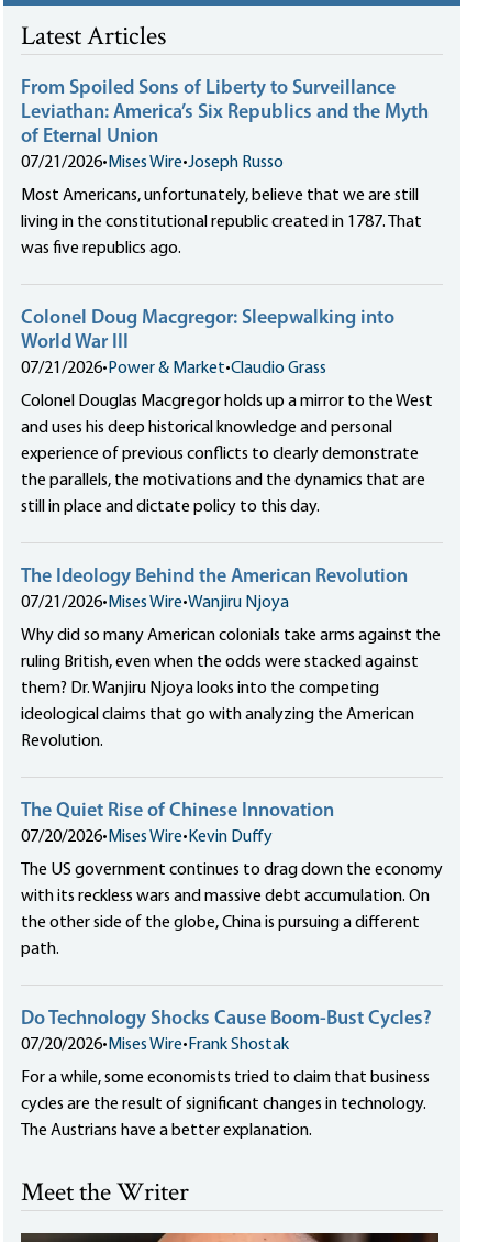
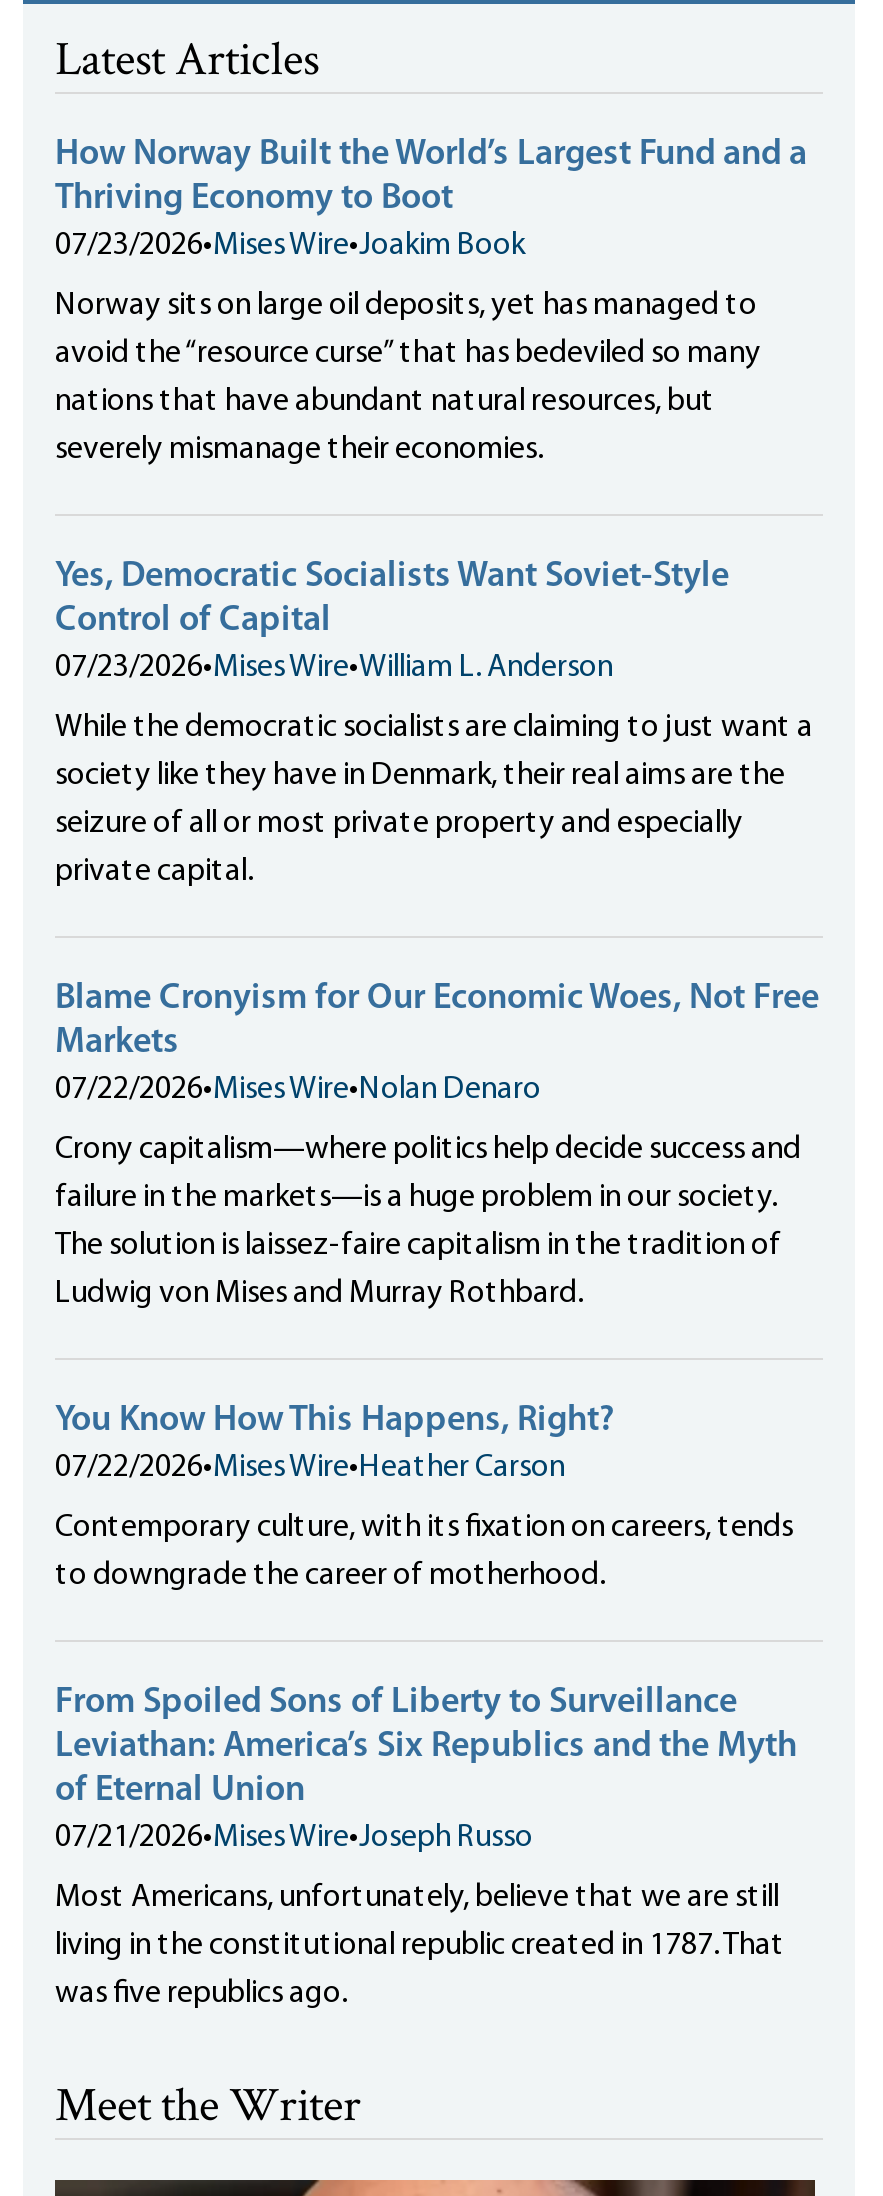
none -> [55,136,819,1592] How Norway Built the World’s Largest Fund and a | Thriving Economy to Boot | 07/23/2026•Mises Wire•Joakim Book | Norway sits on large oil deposits, yet has managed to | avoid the “resource curse” that has bedeviled so many | nations that have abundant natural resources, but | severely mismanage their economies. | Yes, Democratic Socialists Want Soviet-Style | Control of Capital | 07/23/2026•Mises Wire•William L. Anderson | While the democratic socialists are claiming to just want a | society like they have in Denmark, their real aims are the | seizure of all or most private property and especially | private capital. | Blame Cronyism for Our Economic Woes, Not Free | Markets | 07/22/2026•Mises Wire•Nolan Denaro | Crony capitalism—where politics help decide success and | failure in the markets—is a huge problem in our society. | The solution is laissez-faire capitalism in the tradition of | Ludwig von Mises and Murray Rothbard. | You Know How This Happens, Right? | 07/22/2026•Mises Wire•Heather Carson | Contemporary culture, with its fixation on careers, tends | to downgrade the career of motherhood.
moved [21,78,429,258] -> [55,1684,797,2010]: From Spoiled Sons of Liberty to Surveillance | Leviathan: America’s Six Republics and the Myth | of Eternal Union | 07/21/2026•Mises Wire•Joseph Russo | Most Americans, unfortunately, believe that we are still | living in the constitutional republic created in 1787. That | was five republics ago.
[21,308,443,1140] Colonel Doug Macgregor: Sleepwalking into | World War III | 07/21/2026• Power & Market•Claudio Grass | Colonel Douglas Macgregor holds up a mirror to the West | and uses his deep historical knowledge and personal | experience of previous conflicts to clearly demonstrate | the parallels, the motivations and the dynamics that are | still in place and dictate policy to this day. | The Ideology Behind the American Revolution | 07/21/2026• Mises Wire•Wanjiru Njoya | Why did so many American colonials take arms against the | ruling British, even when the odds were stacked against | them? Dr. Wanjiru Njoya looks into the competing | ideological claims that go with analyzing the American | Revolution. | The Quiet Rise of Chinese Innovation | 07/20/2026• Mises Wire• Kevin Duffy | The US government continues to drag down the economy | with its reckless wars and massive debt accumulation. On | the other side of the globe, China is pursuing a different | path. | Do Technology Shocks Cause Boom-Bust Cycles? | 07/20/2026• Mises Wire• Frank Shostak | For a while, some economists tried to claim that business | cycles are the result of significant changes in technology. | The Austrians have a better explanation. -> none

